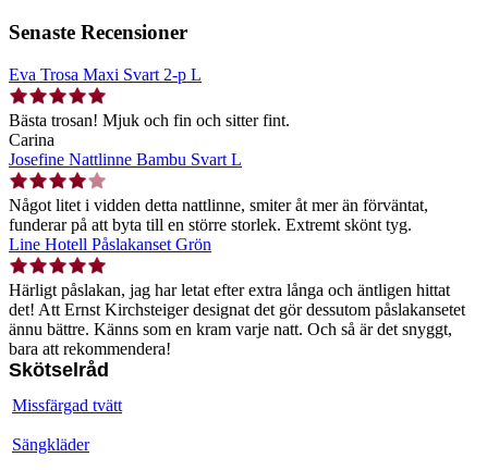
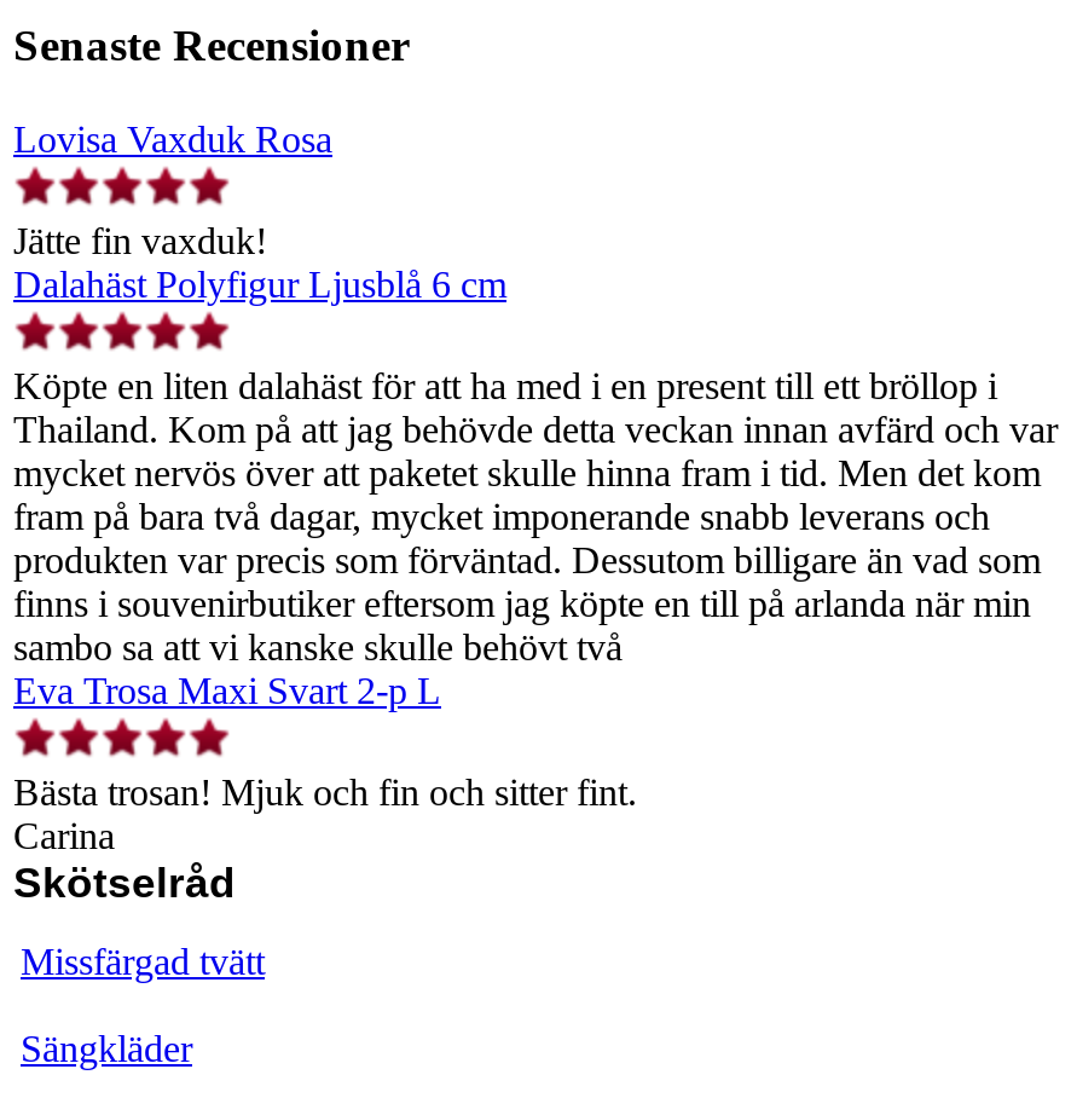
none -> [13,118,1058,667] Lovisa Vaxduk Rosa | Jätte fin vaxduk! | Dalahäst Polyfigur Ljusblå 6 cm | Köpte en liten dalahäst för att ha med i en present till ett bröllop i | Thailand. Kom på att jag behövde detta veckan innan avfärd och var | mycket nervös över att paketet skulle hinna fram i tid. Men det kom | fram på bara två dagar, mycket imponerande snabb leverans och | produkten var precis som förväntad. Dessutom billigare än vad som | finns i souvenirbutiker eftersom jag köpte en till på arlanda när min | sambo sa att vi kanske skulle behövt två
moved [9,65,290,149] -> [13,669,637,855]: Eva Trosa Maxi Svart 2-p L | Bästa trosan! Mjuk och fin och sitter fint. | Carina
[9,150,465,358] Josefine Nattlinne Bambu Svart L | Något litet i vidden detta nattlinne, smiter åt mer än förväntat, | funderar på att byta till en större storlek. Extremt skönt tyg. | Line Hotell Påslakanset Grön | Härligt påslakan, jag har letat efter extra långa och äntligen hittat | det! Att Ernst Kirchsteiger designat det gör dessutom påslakansetet | ännu bättre. Känns som en kram varje natt. Och så är det snyggt, | bara att rekommendera! -> none

